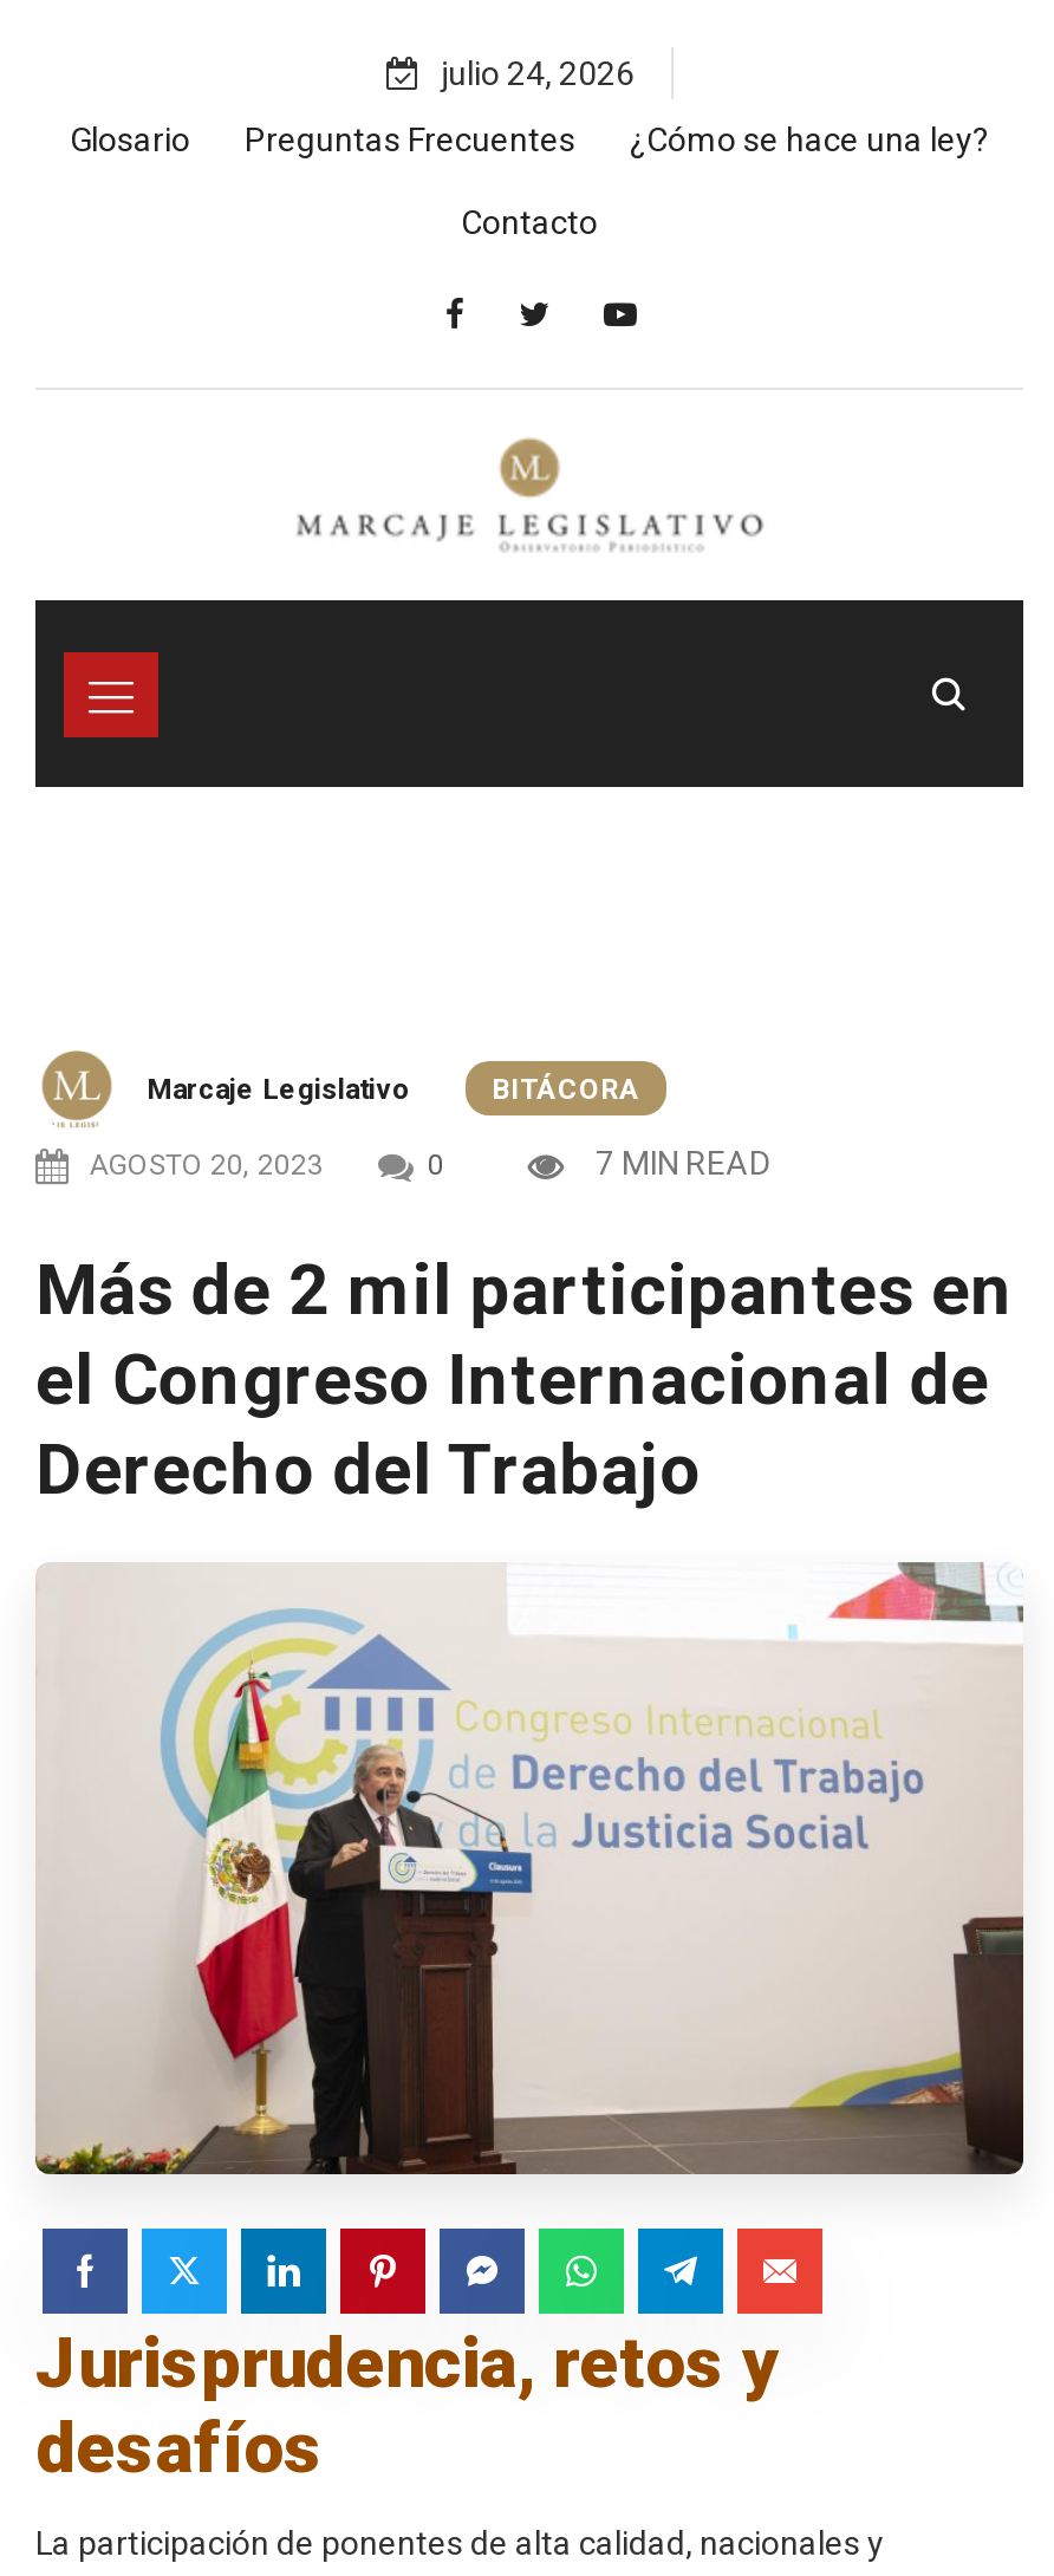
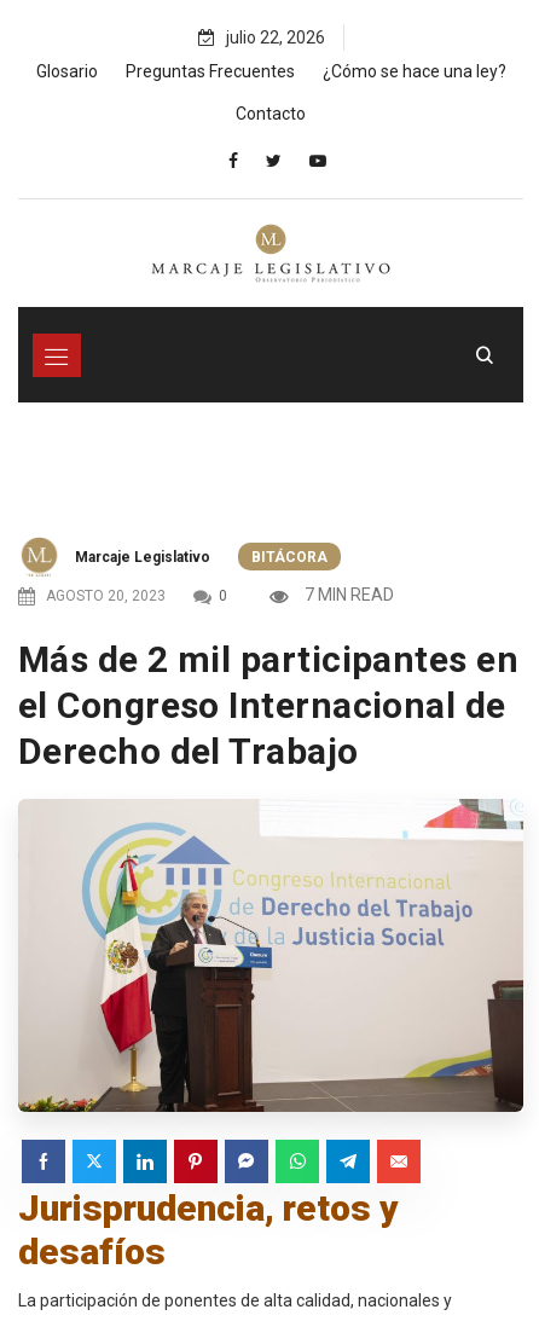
[434,54,635,92] julio 24, 2026 -> [222,28,324,47] julio 22, 2026

